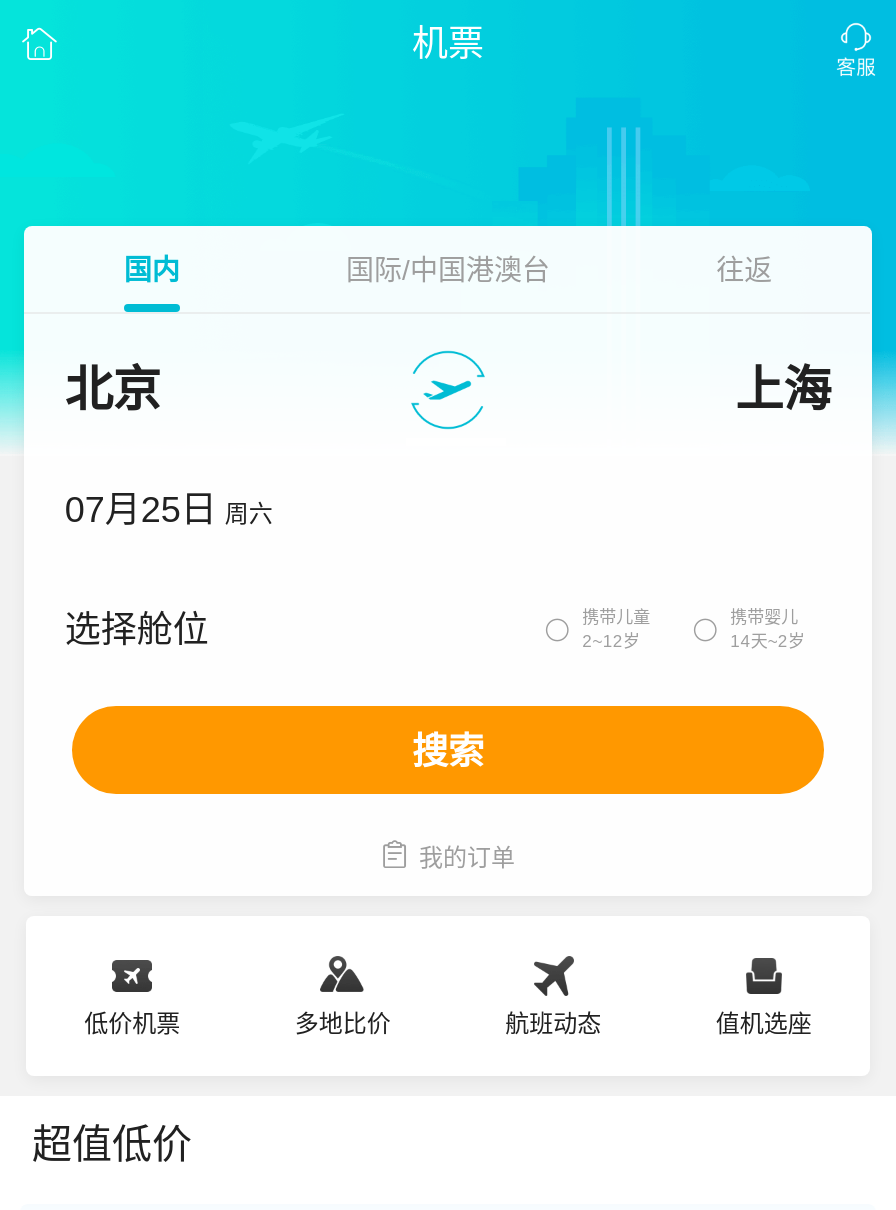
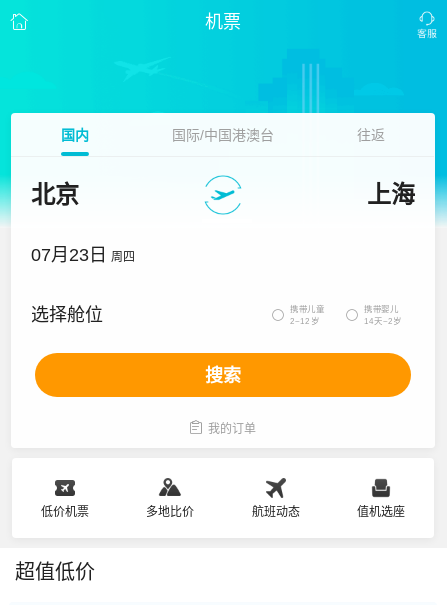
[65,490,273,530] 07月25日 周六 -> [31,245,135,265] 07月23日 周四

